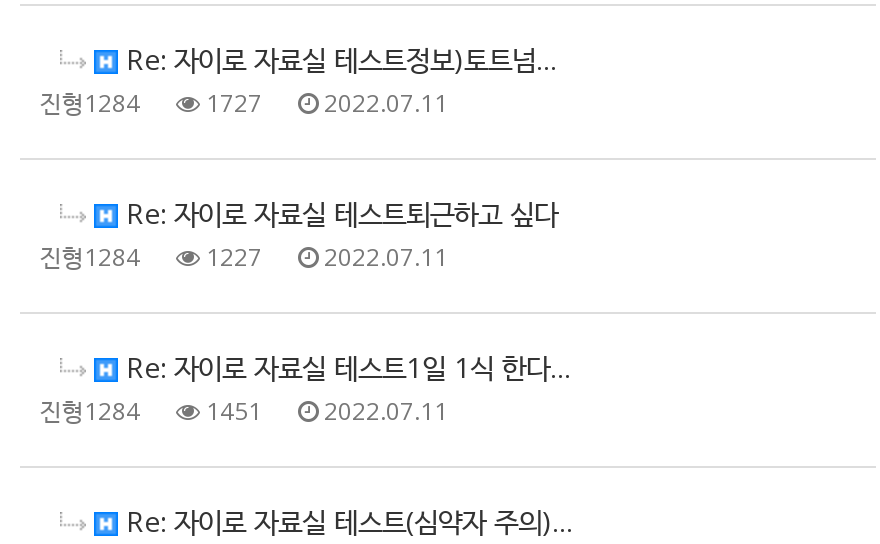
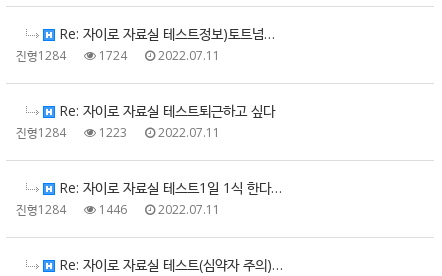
[40,86,448,120] 진형1284 1727 2022.07.11 -> [16,47,220,64] 진형1284 1724 2022.07.11
[40,240,448,274] 진형1284 1227 2022.07.11 -> [16,124,220,141] 진형1284 1223 2022.07.11
[40,394,448,428] 진형1284 1451 2022.07.11 -> [16,201,220,218] 진형1284 1446 2022.07.11

